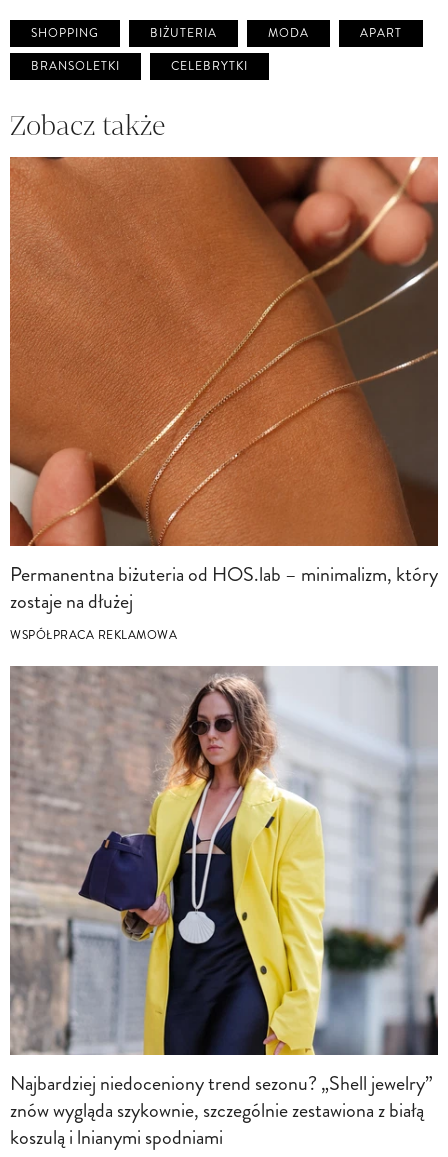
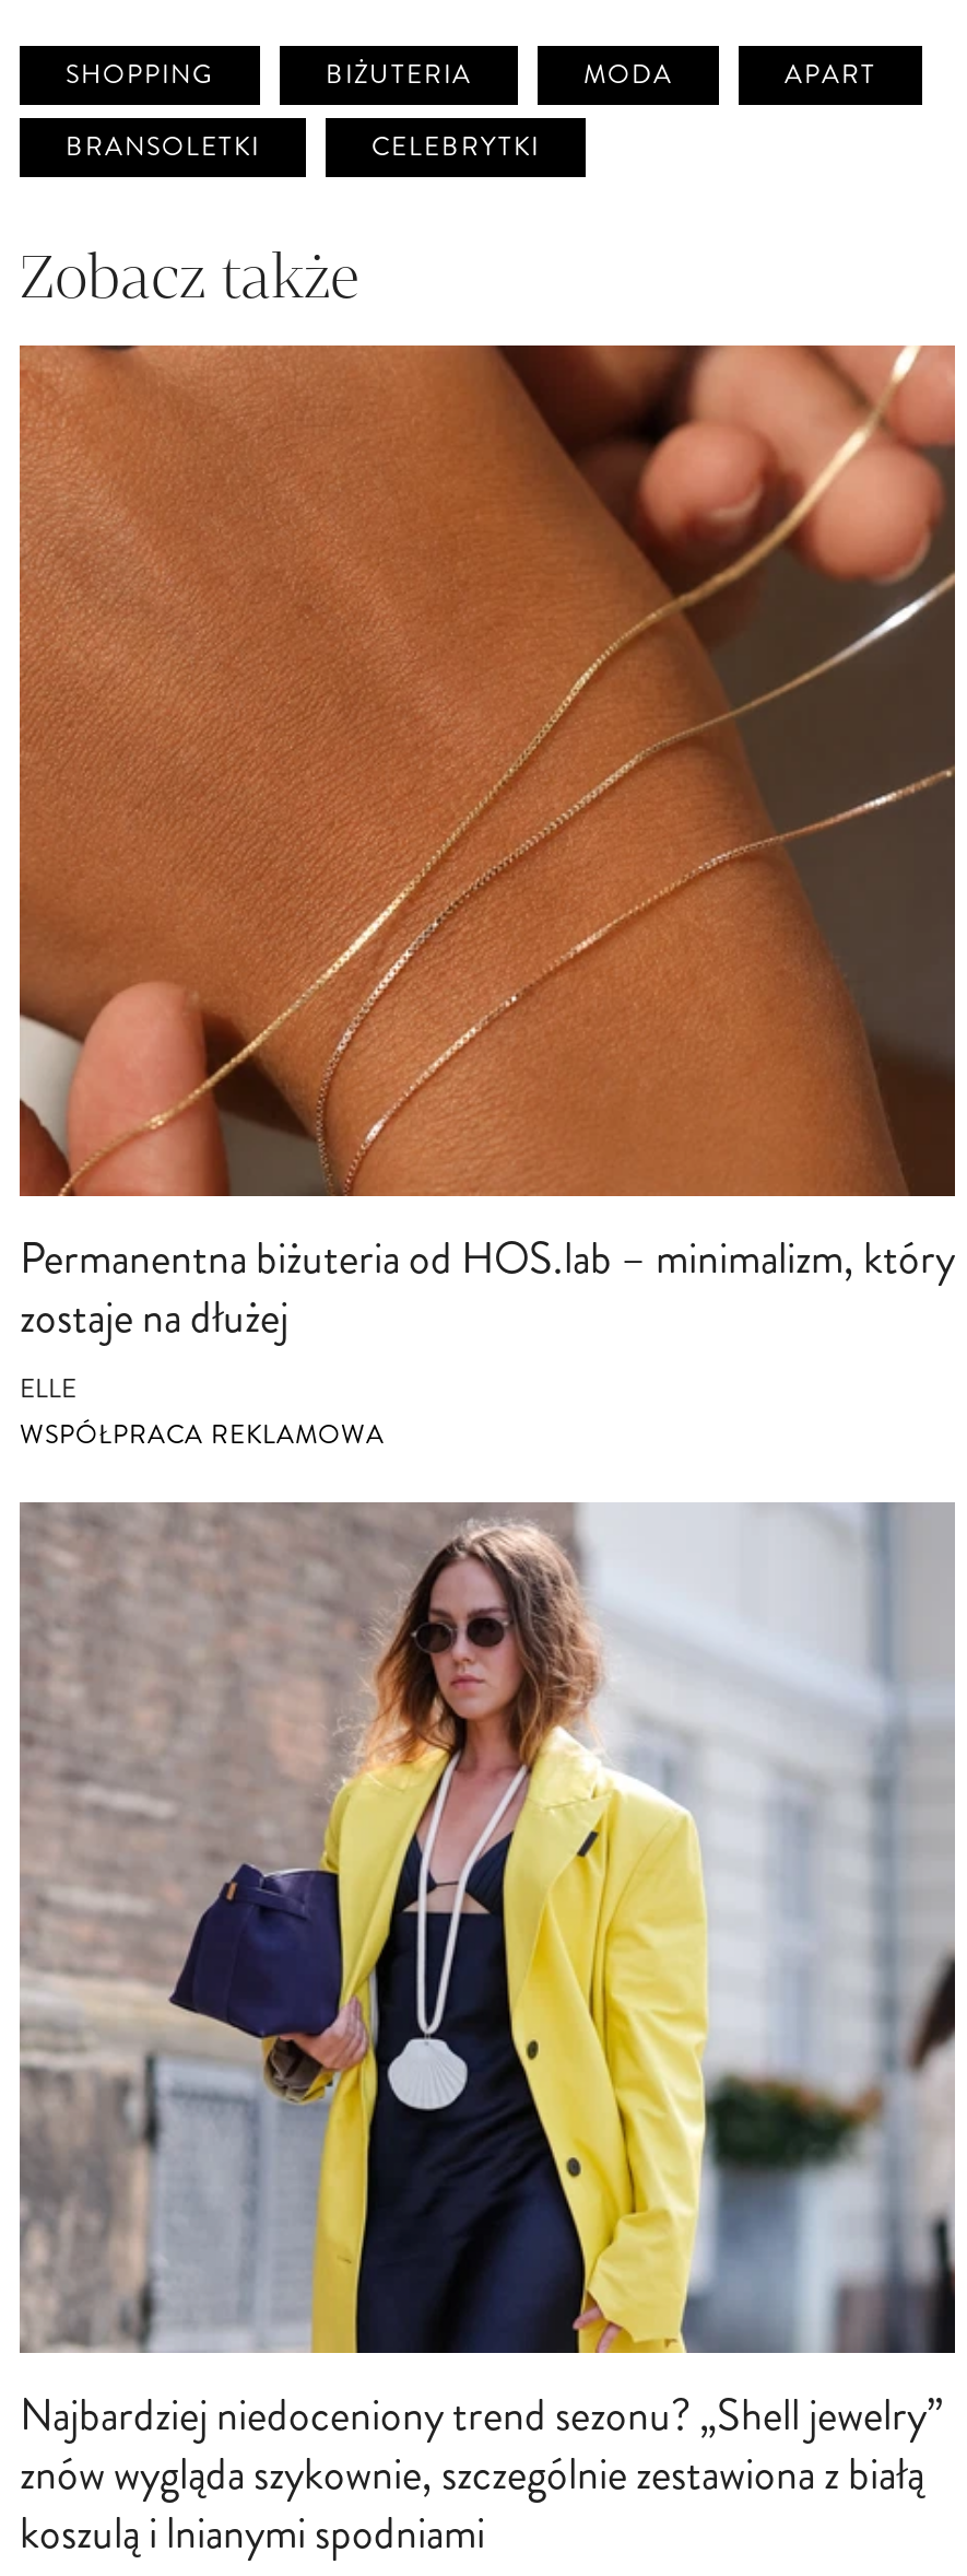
none -> [20,1371,76,1408] ELLE

